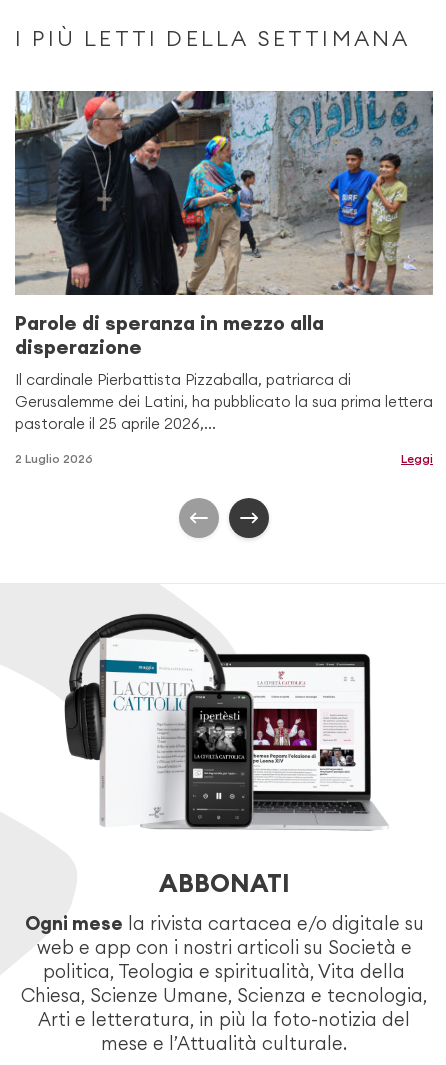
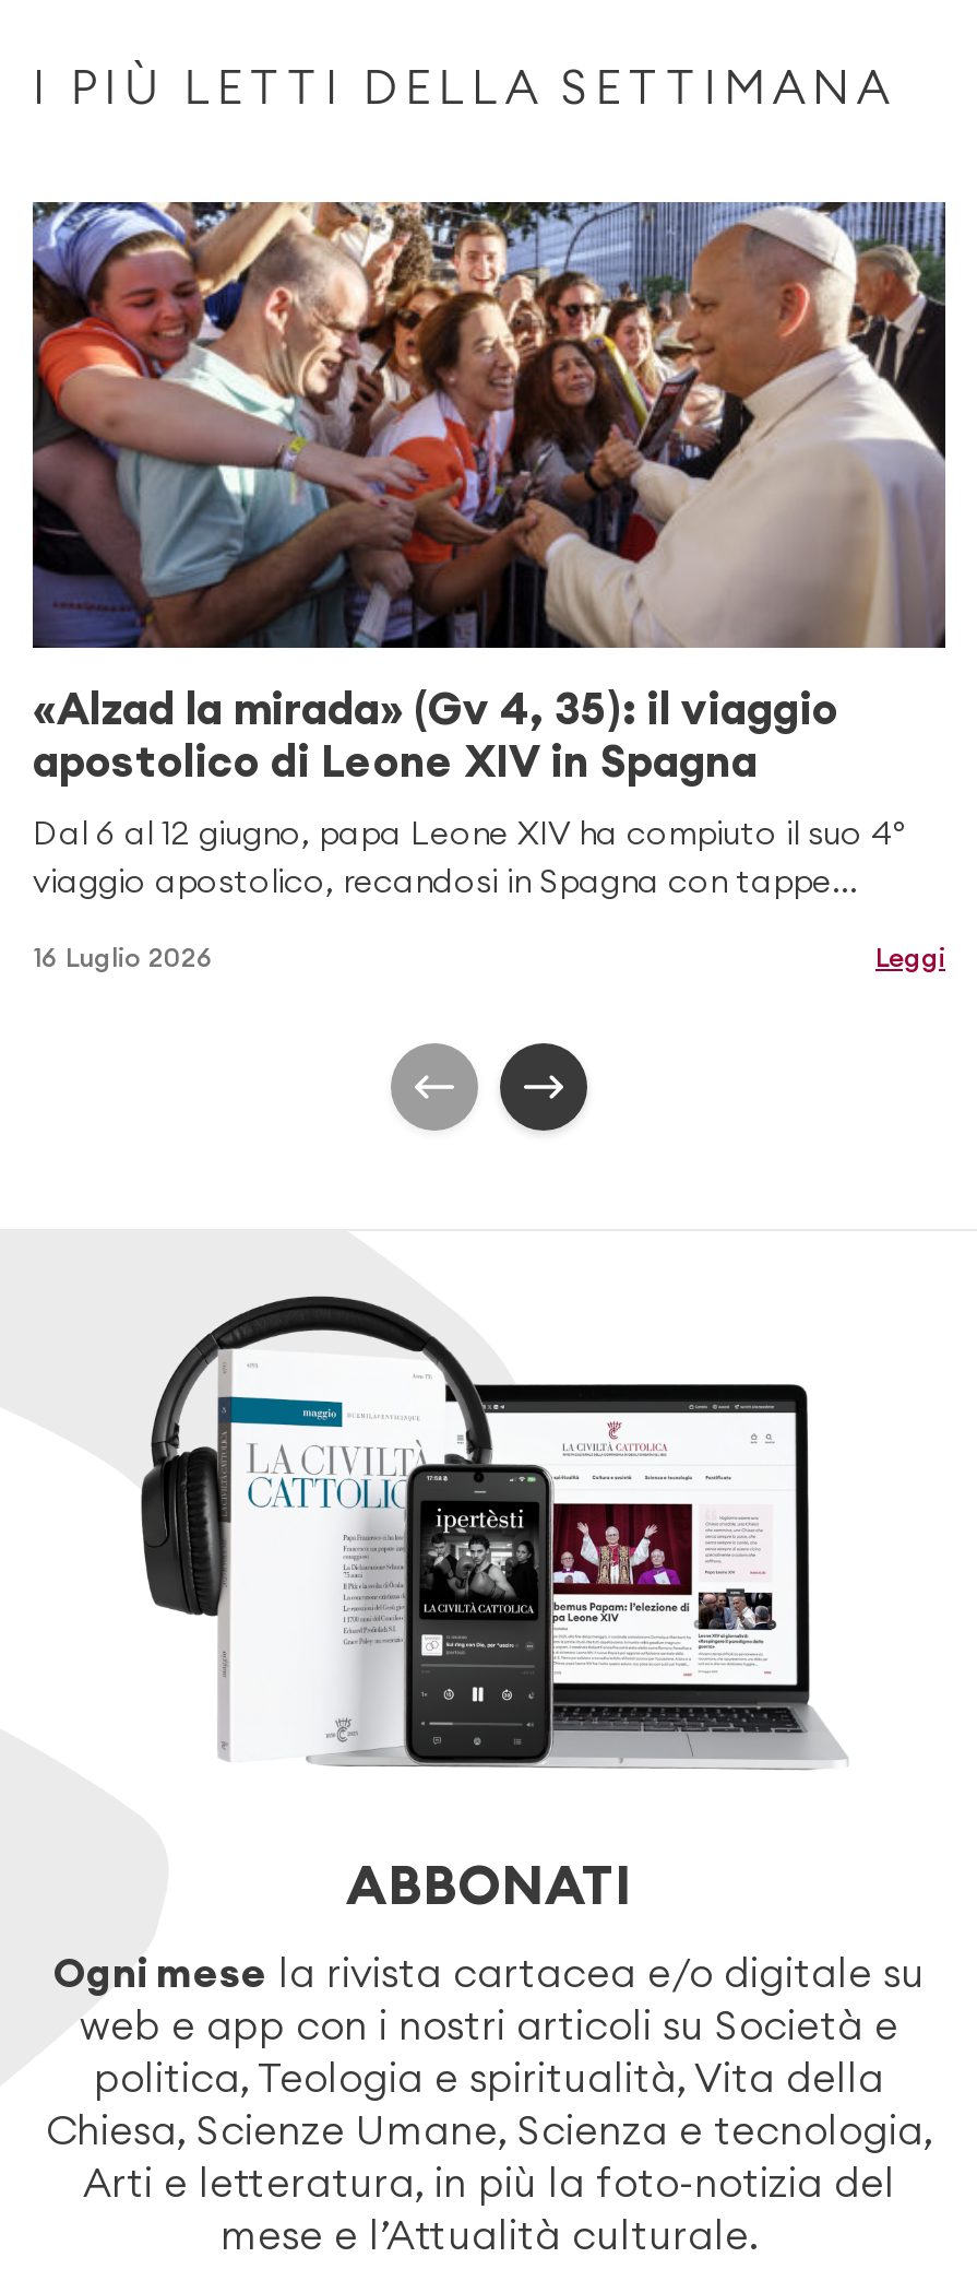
[15,90,433,433] [image] | Parole di speranza in mezzo alla | disperazione | Il cardinale Pierbattista Pizzaballa, patriarca di | Gerusalemme dei Latini, ha pubblicato la sua prima lettera | pastorale il 25 aprile 2026,... -> [31,200,945,902] [image] | «Alzad la mirada» (Gv 4, 35): il viaggio | apostolico di Leone XIV in Spagna | Dal 6 al 12 giugno, papa Leone XIV ha compiuto il suo 4º | viaggio apostolico, recandosi in Spagna con tappe...
[15,451,93,466] 2 Luglio 2026 -> [33,941,214,974] 16 Luglio 2026

